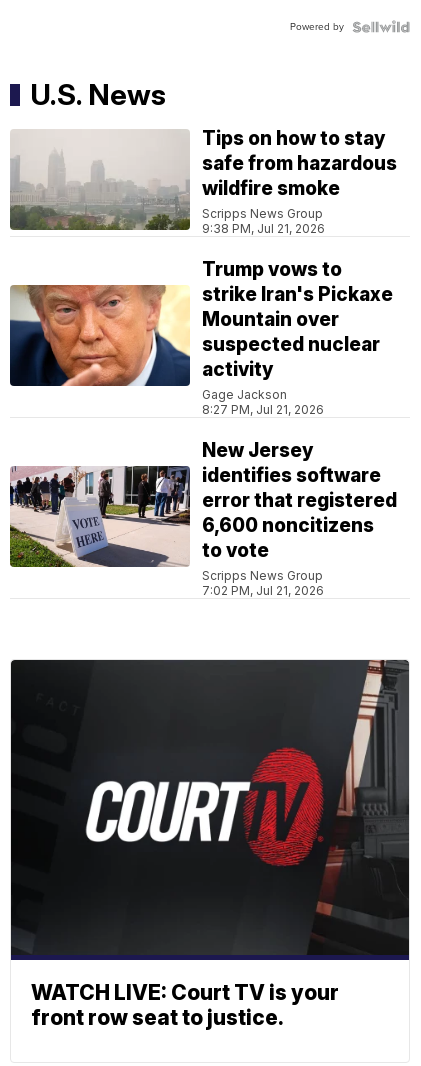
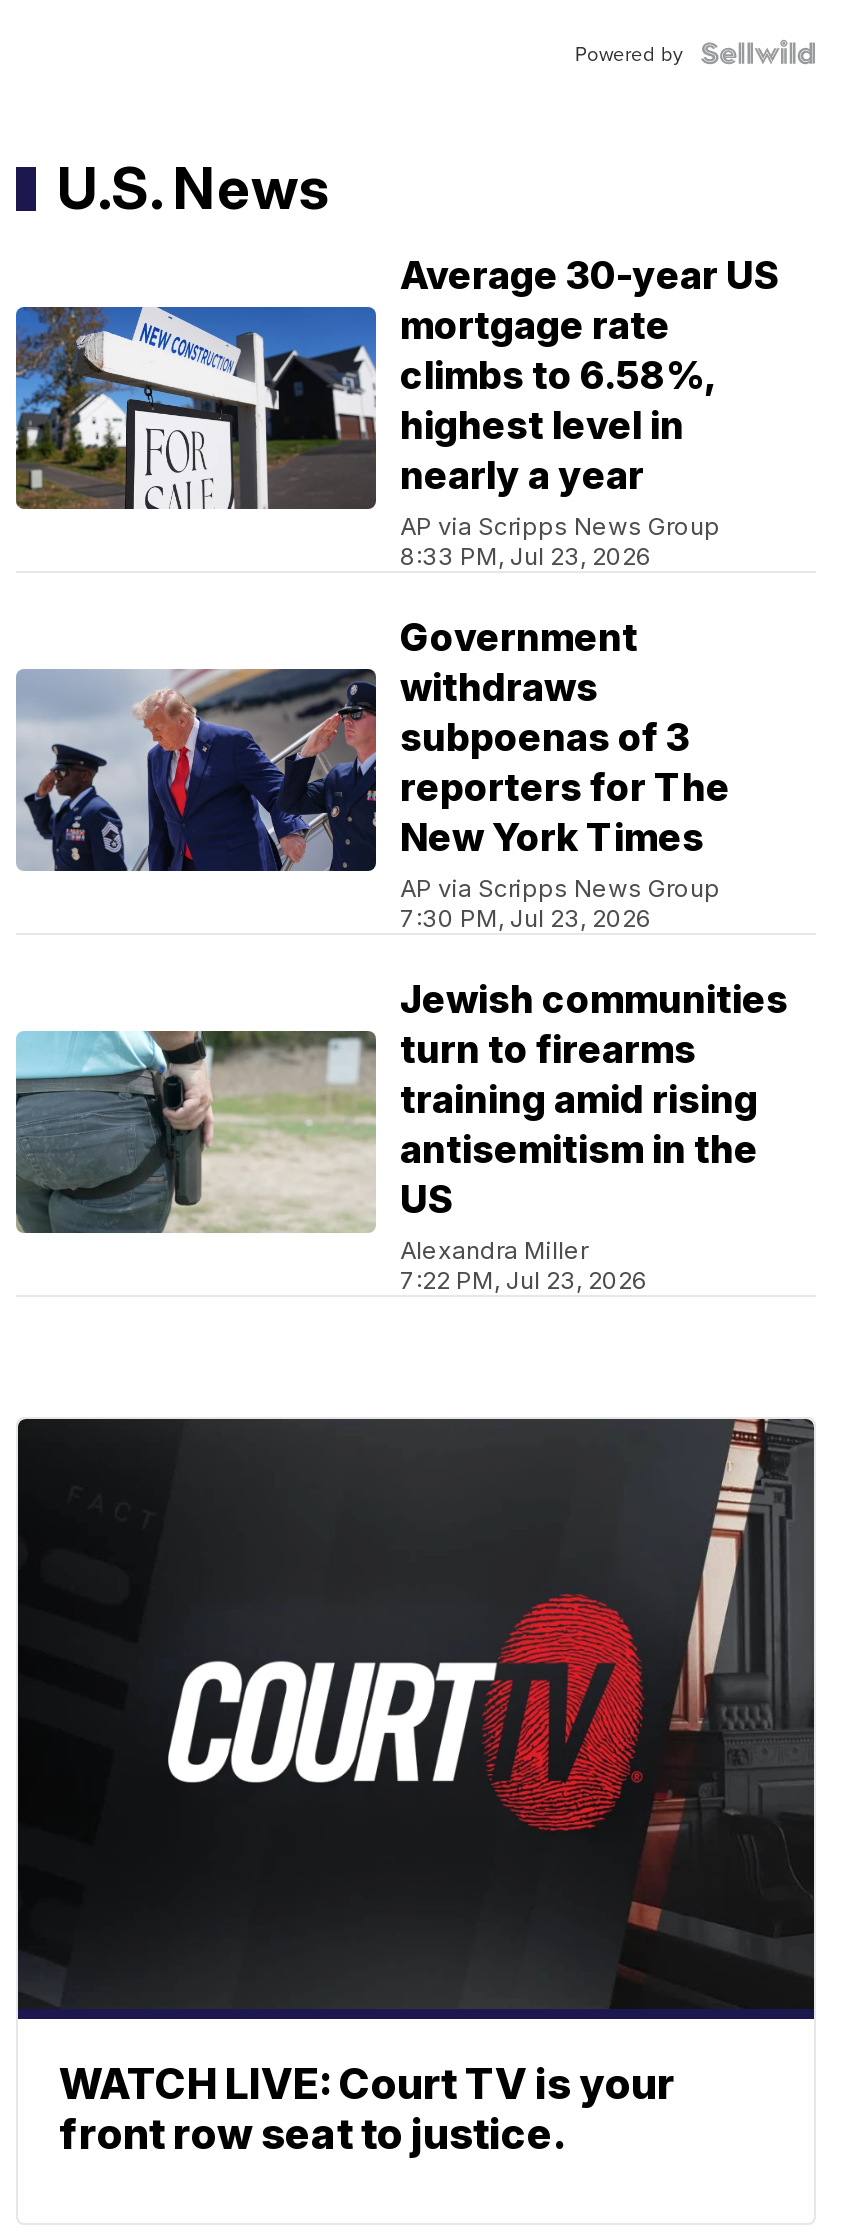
[9,127,397,236] [image] | Tips on how to stay | safe from hazardous | wildfire smoke | Scripps News Group | 9:38 PM, Jul 21, 2026 -> [16,254,780,572] [image] | Average 30-year US | mortgage rate | climbs to 6.58%, | highest level in | nearly a year | AP via Scripps News Group | 8:33 PM, Jul 23, 2026
[10,258,393,417] [image] | Trump vows to | strike Iran's Pickaxe | Mountain over | suspected nuclear | activity | Gage Jackson | 8:27 PM, Jul 21, 2026 -> [18,616,730,934] [image] | Government | withdraws | subpoenas of 3 | reporters for The | New York Times | AP via Scripps News Group | 7:30 PM, Jul 23, 2026
[9,439,397,598] [image] | New Jersey | identifies software | error that registered | 6,600 noncitizens | to vote | Scripps News Group | 7:02 PM, Jul 21, 2026 -> [14,978,788,1296] [image] | Jewish communities | turn to firearms | training amid rising | antisemitism in the | US | Alexandra Miller | 7:22 PM, Jul 23, 2026

